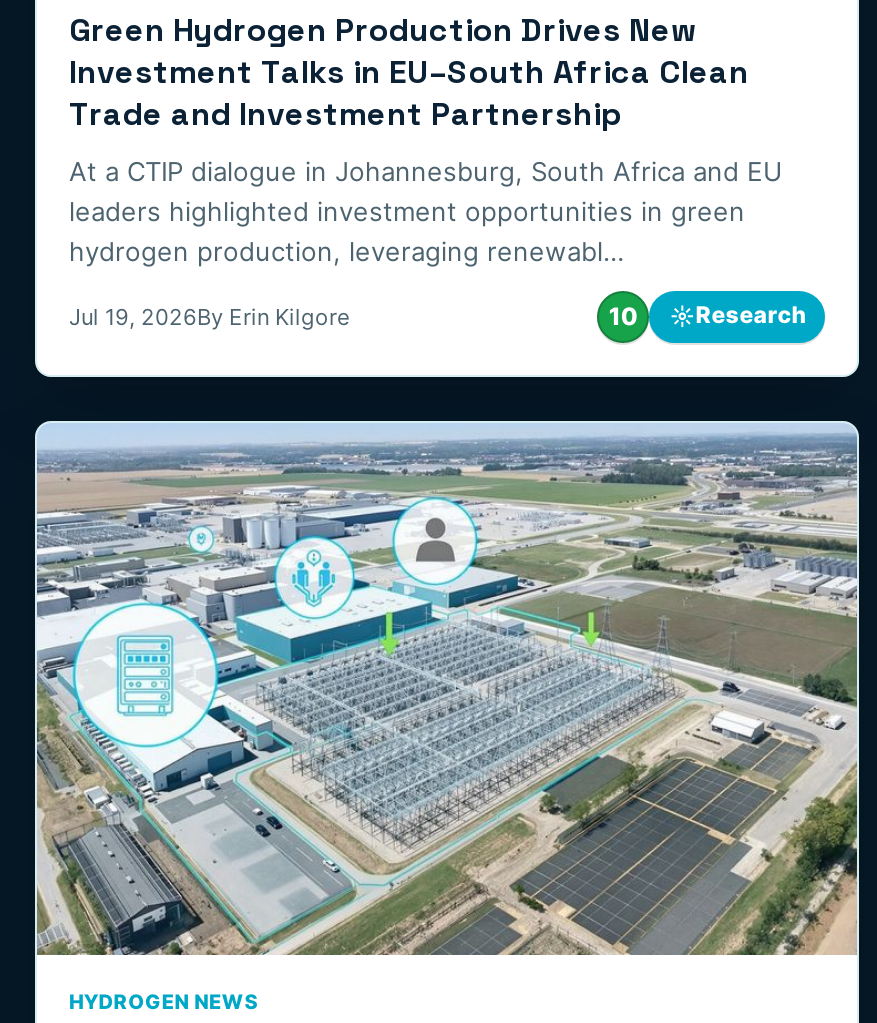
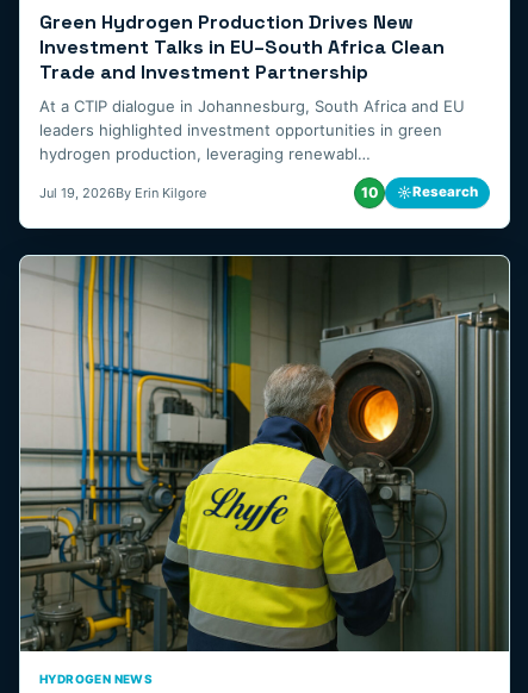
[35,421,859,957] [image] -> [19,255,510,653] [image]

